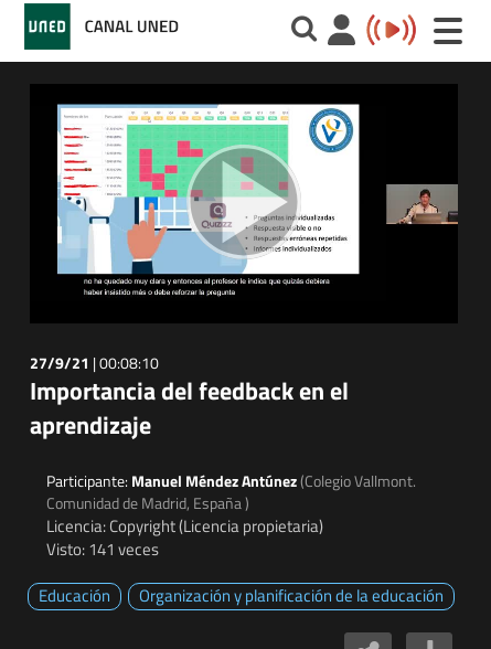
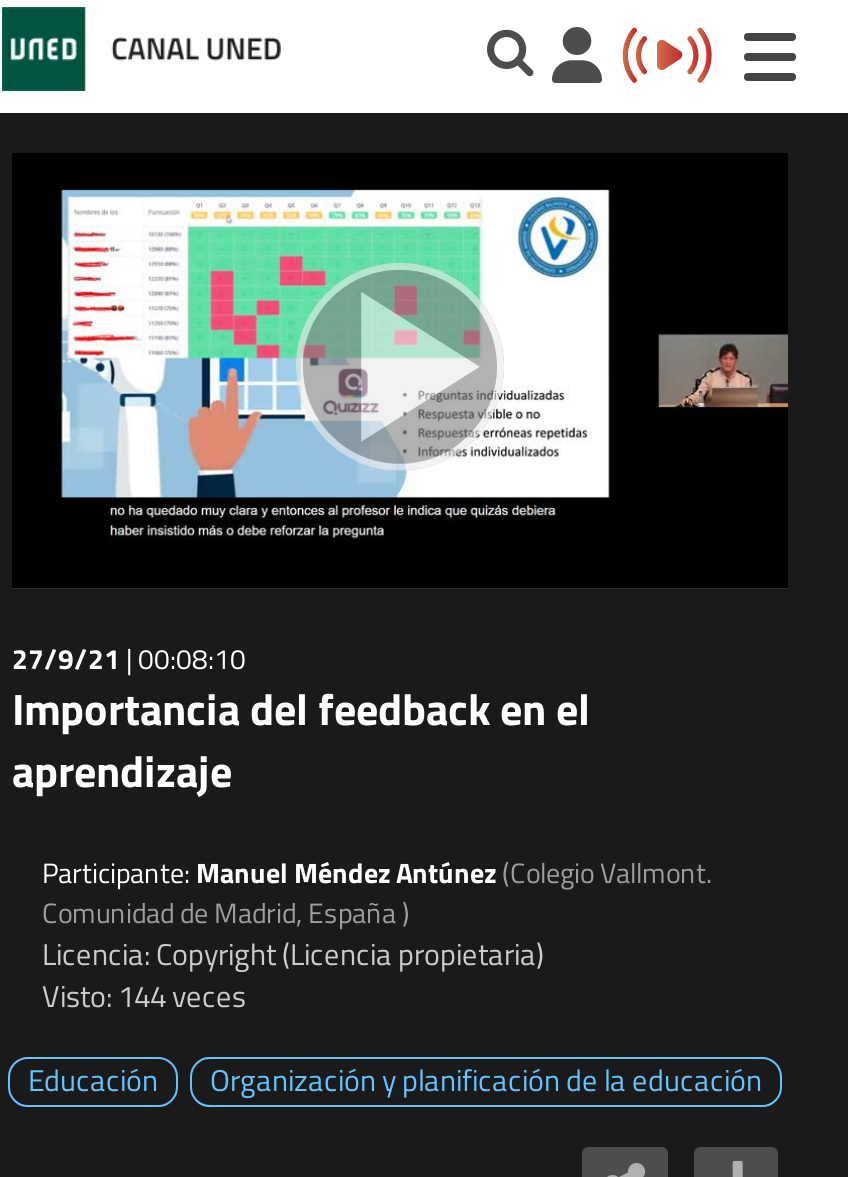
[46,537,159,562] Visto: 141 veces -> [42,973,246,1019] Visto: 144 veces

